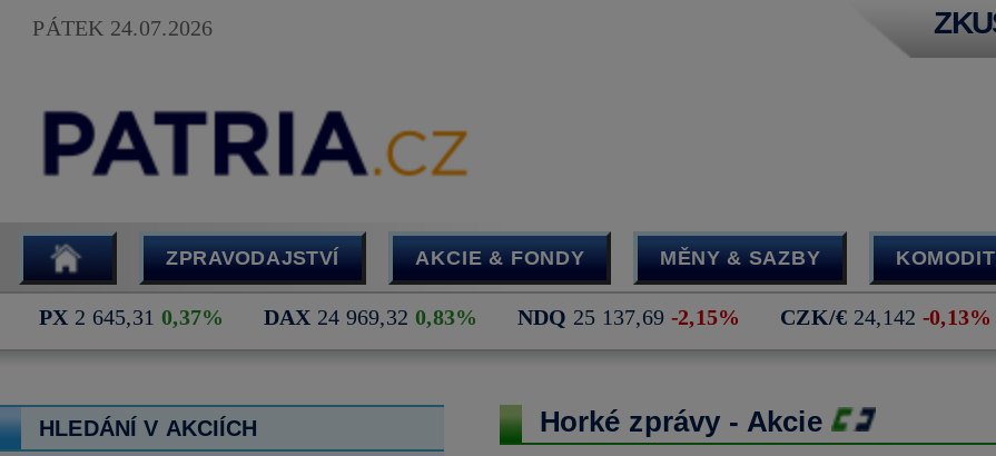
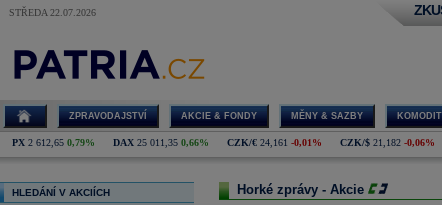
[32,16,213,40] PÁTEK 24.07.2026 -> [9,7,96,18] STŘEDA 22.07.2026
[39,305,992,329] PX 2 645,31 0,37% | DAX 24 969,32 0,83% | NDQ 25 137,69 -2,15% | CZK/€ 24,142 -0,13% -> [12,137,435,148] PX 2 612,65 0,79% | DAX 25 011,35 0,66% | CZK/€ 24,161 -0,01% | CZK/$ 21,182 -0,06%

